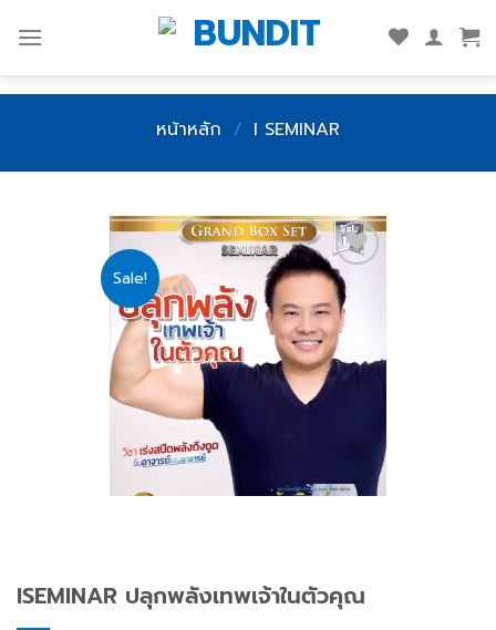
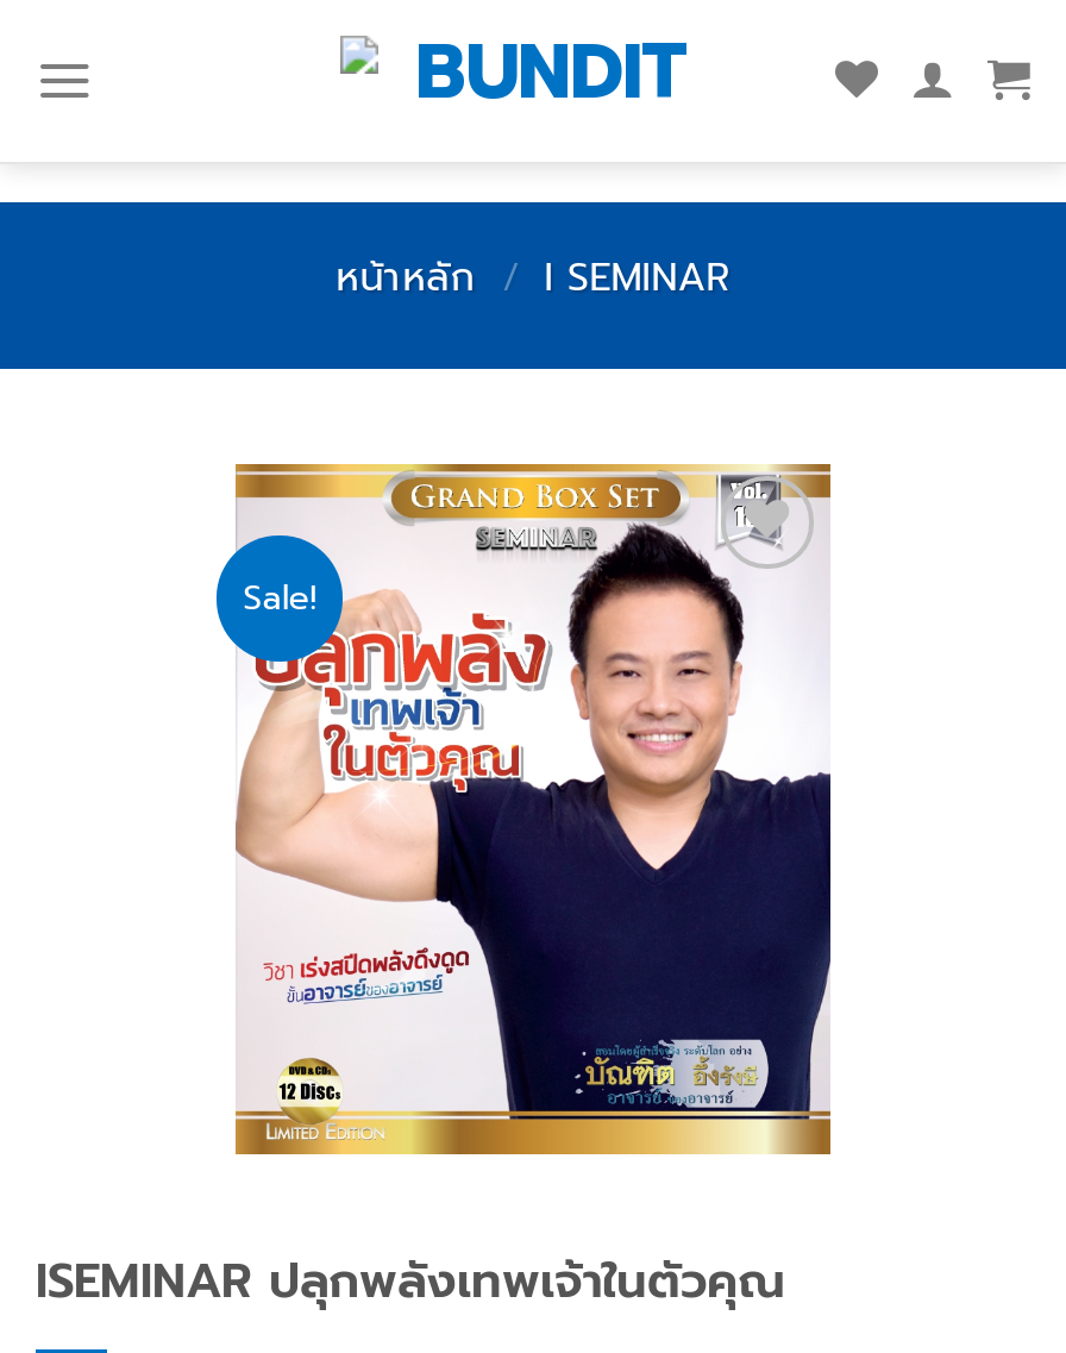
none -> [233,1064,833,1157] [image]

